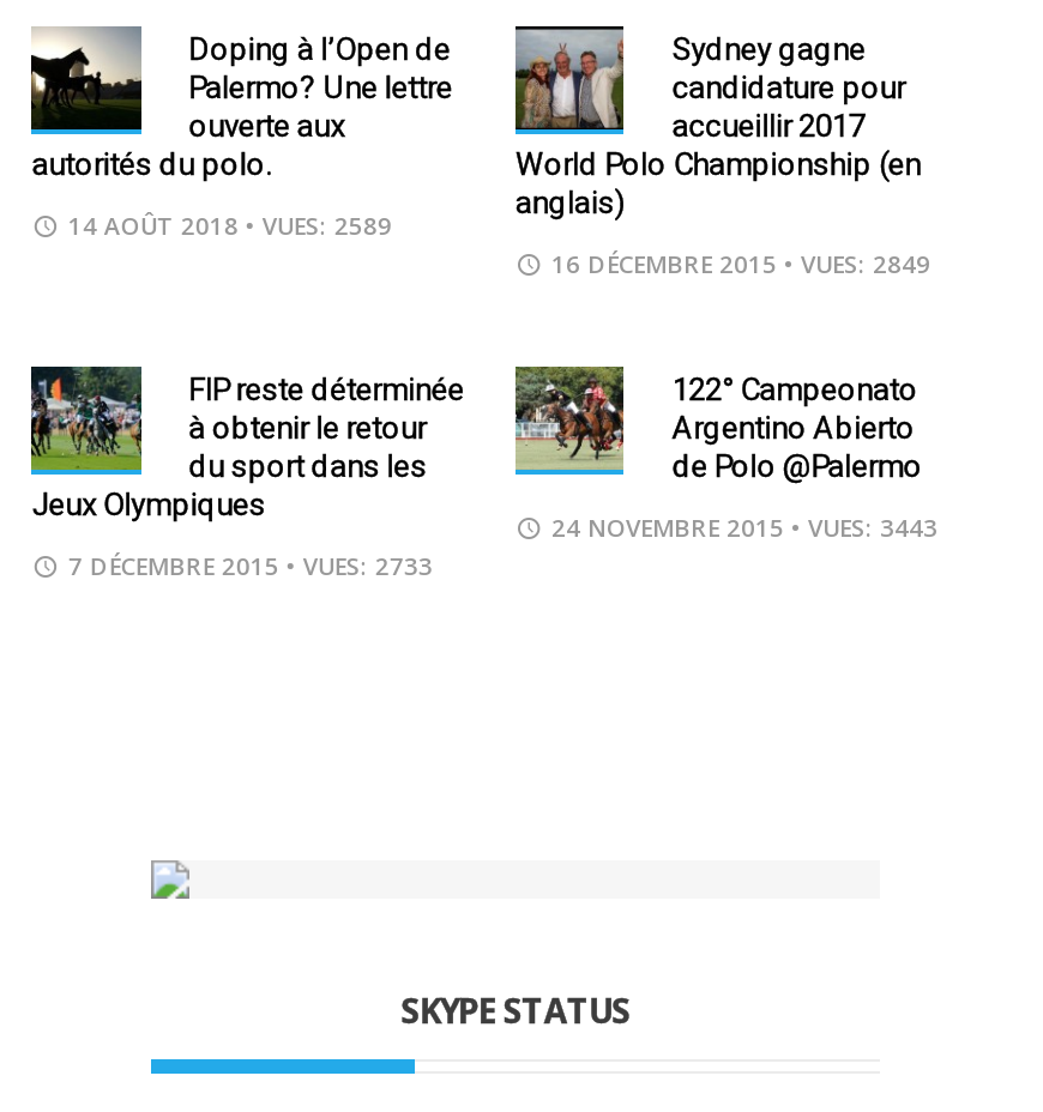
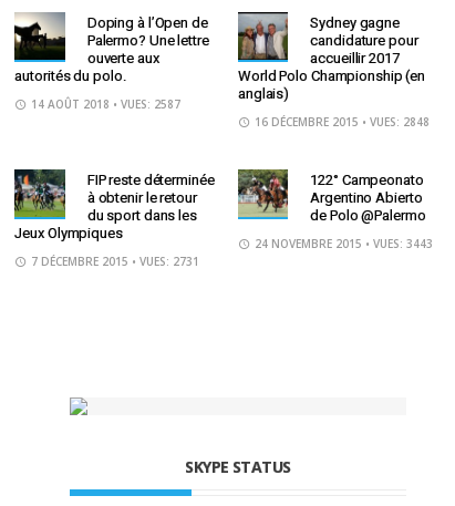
[61,209,392,243] 14 AOÛT 2018 • VUES: 2589 -> [28,97,181,112] 14 AOÛT 2018 • VUES: 2587
[544,248,930,281] 16 DÉCEMBRE 2015 • VUES: 2849 -> [251,114,430,130] 16 DÉCEMBRE 2015 • VUES: 2848
[61,550,433,583] 7 DÉCEMBRE 2015 • VUES: 2733 -> [28,254,200,269] 7 DÉCEMBRE 2015 • VUES: 2731

